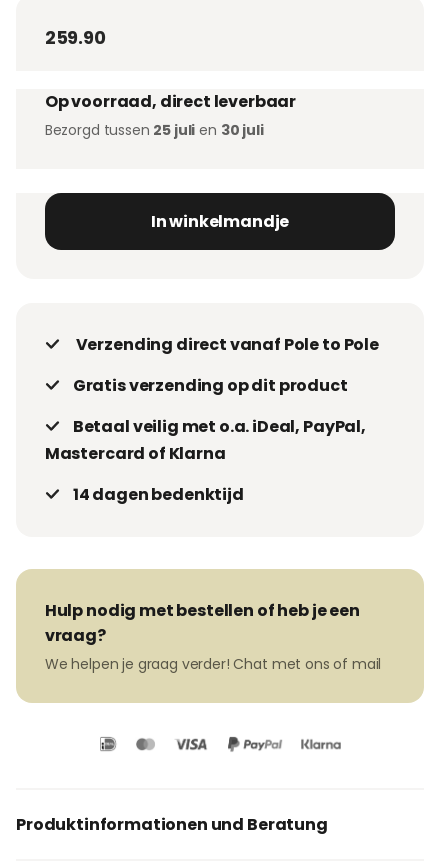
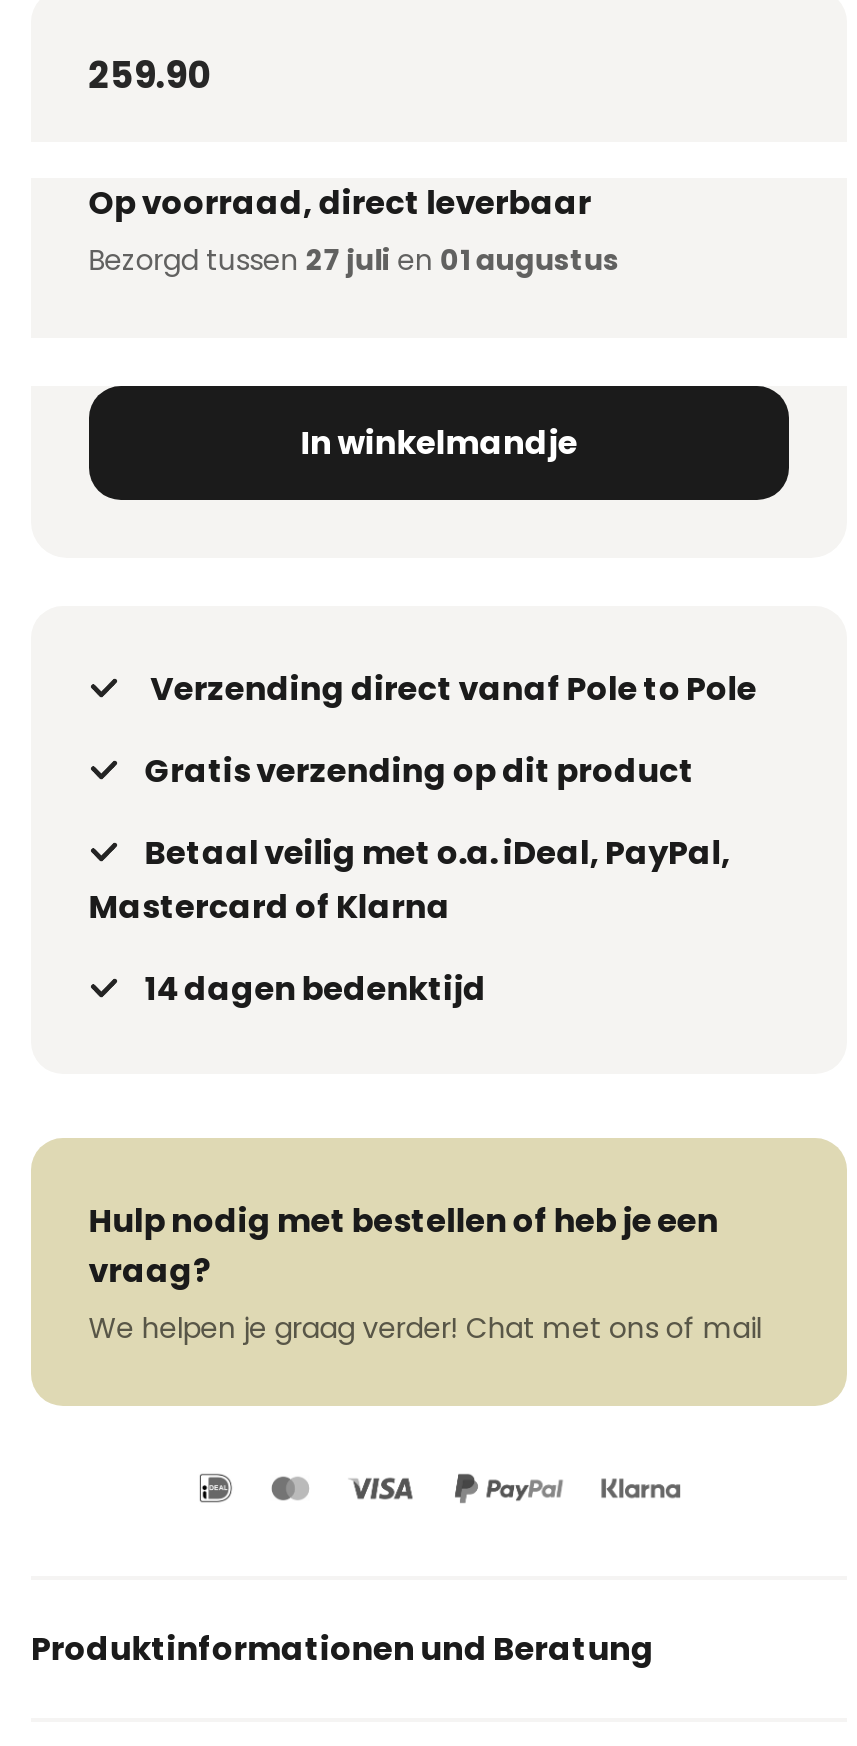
[45,120,264,140] Bezorgd tussen 25 juli en 30 juli -> [89,240,619,280] Bezorgd tussen 27 juli en 01 augustus

